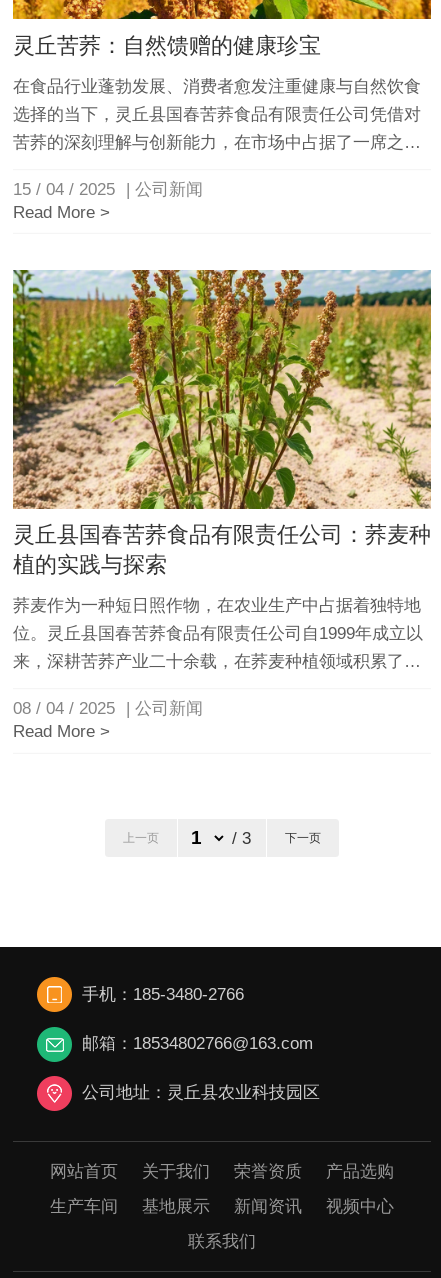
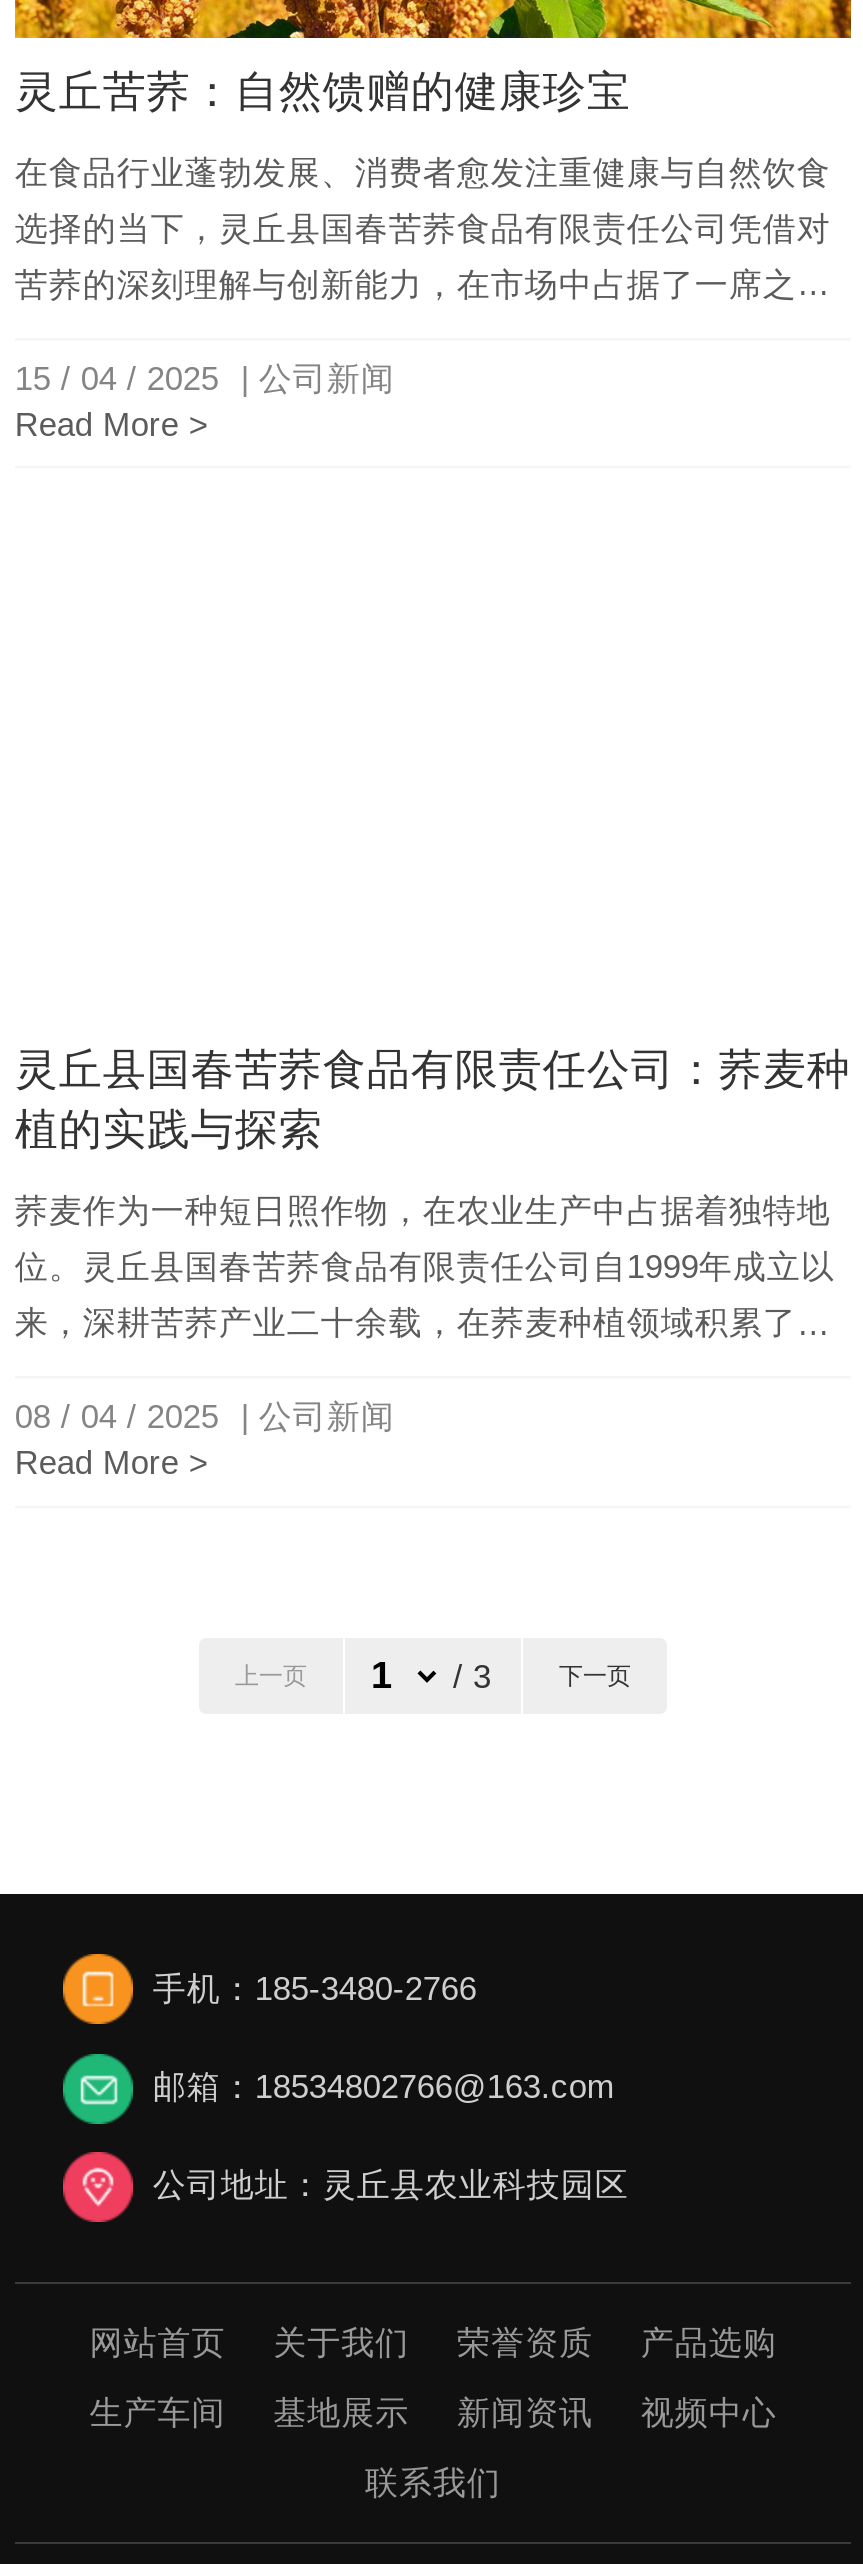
[12,269,432,510] [image] -> none

